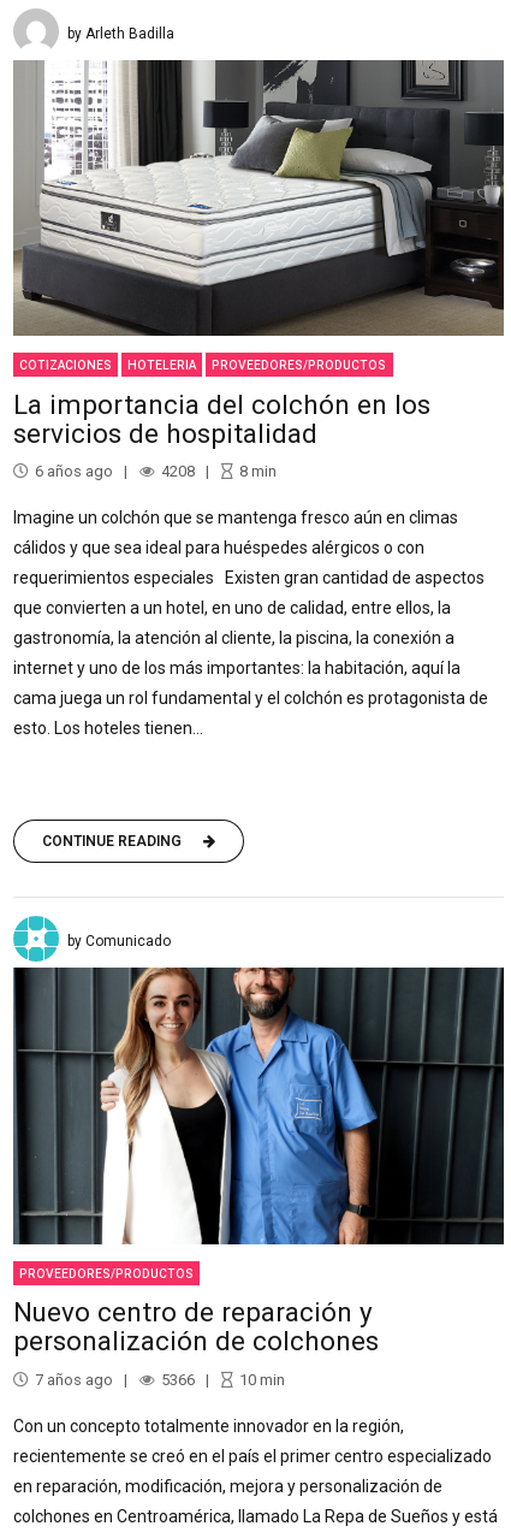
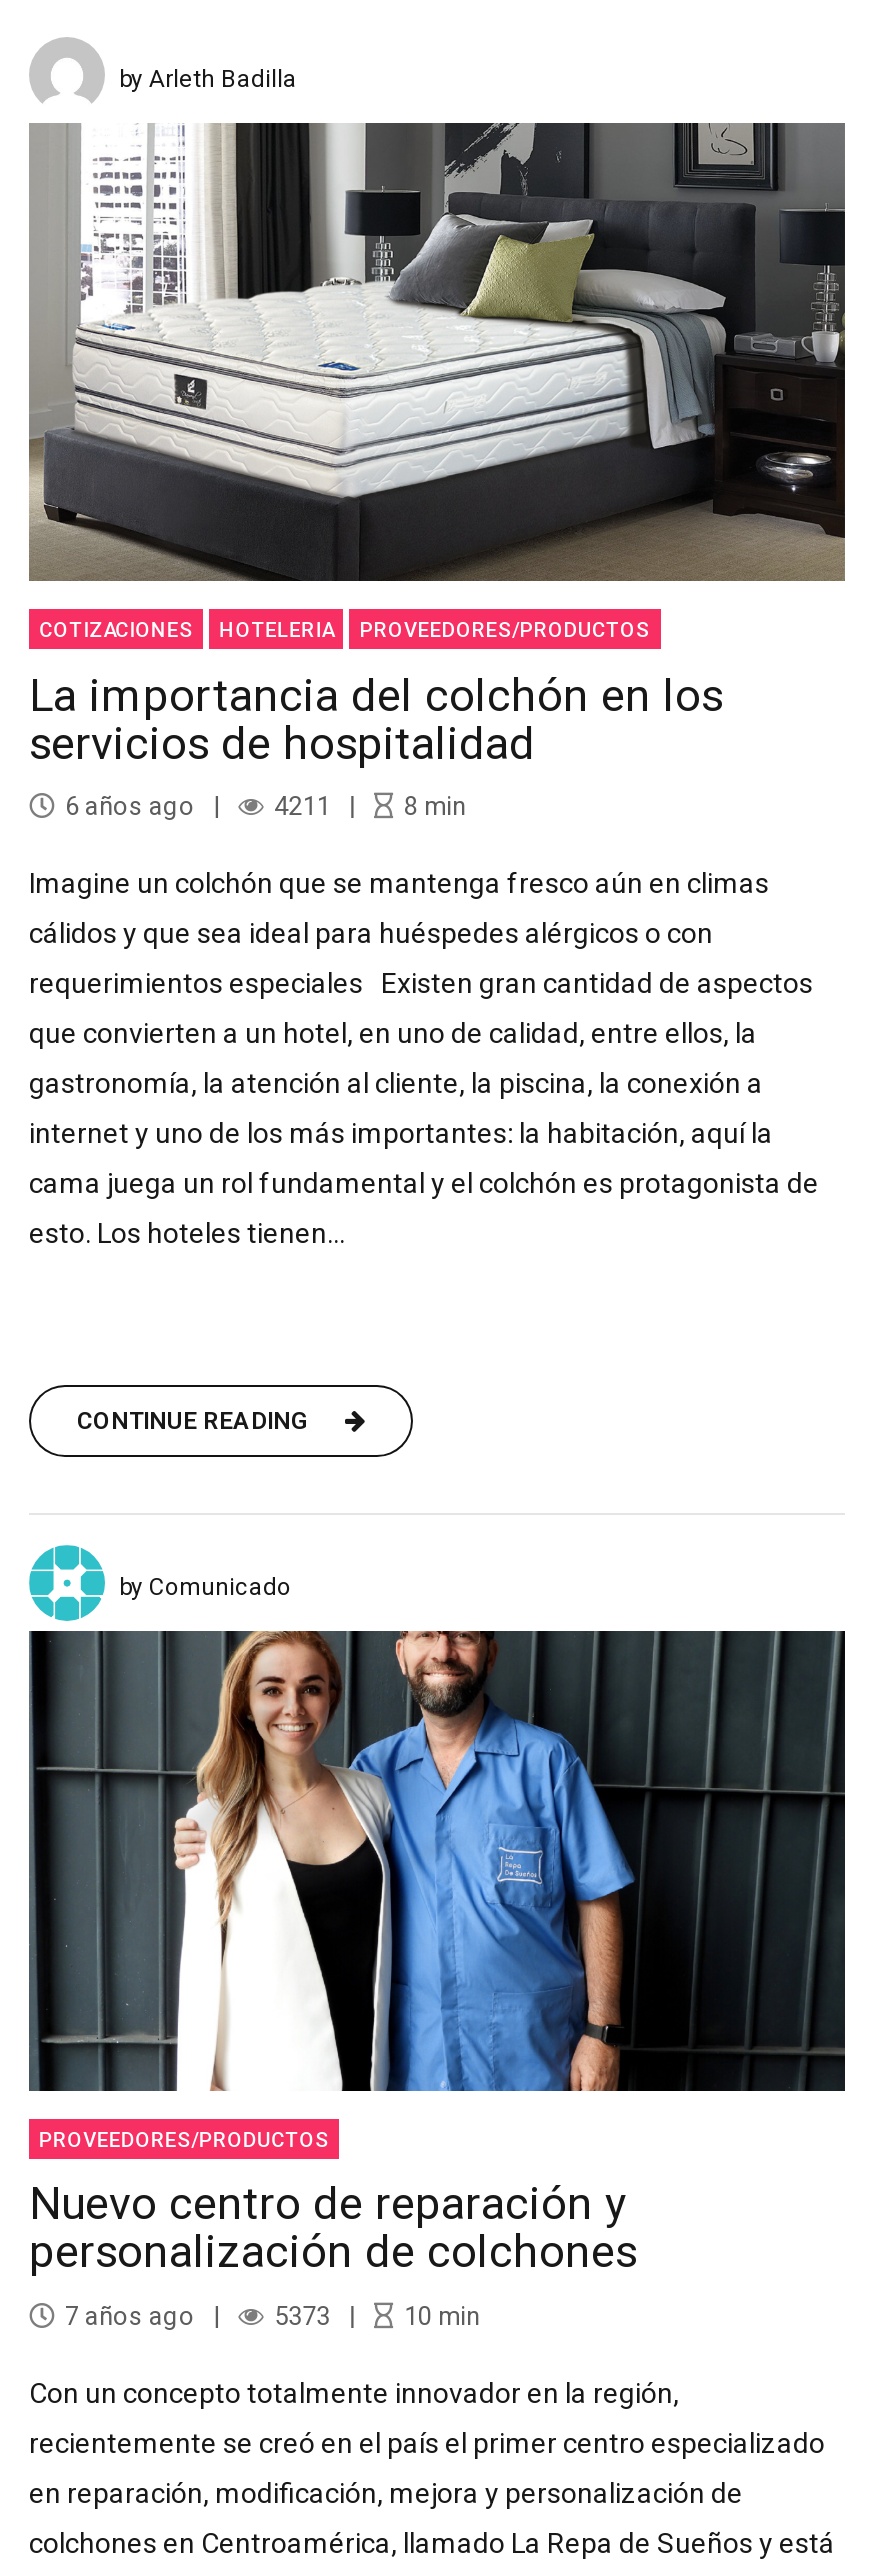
[161,462,195,480] 4208 -> [275,791,331,821] 4211
[161,1370,195,1388] 5366 -> [275,2300,331,2330] 5373

